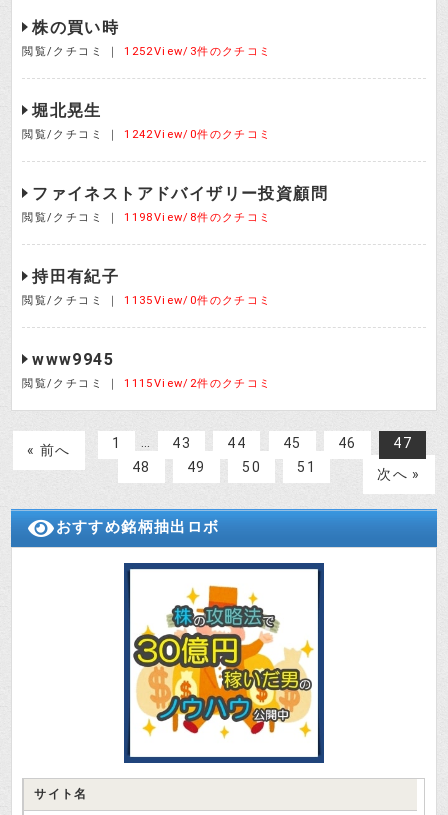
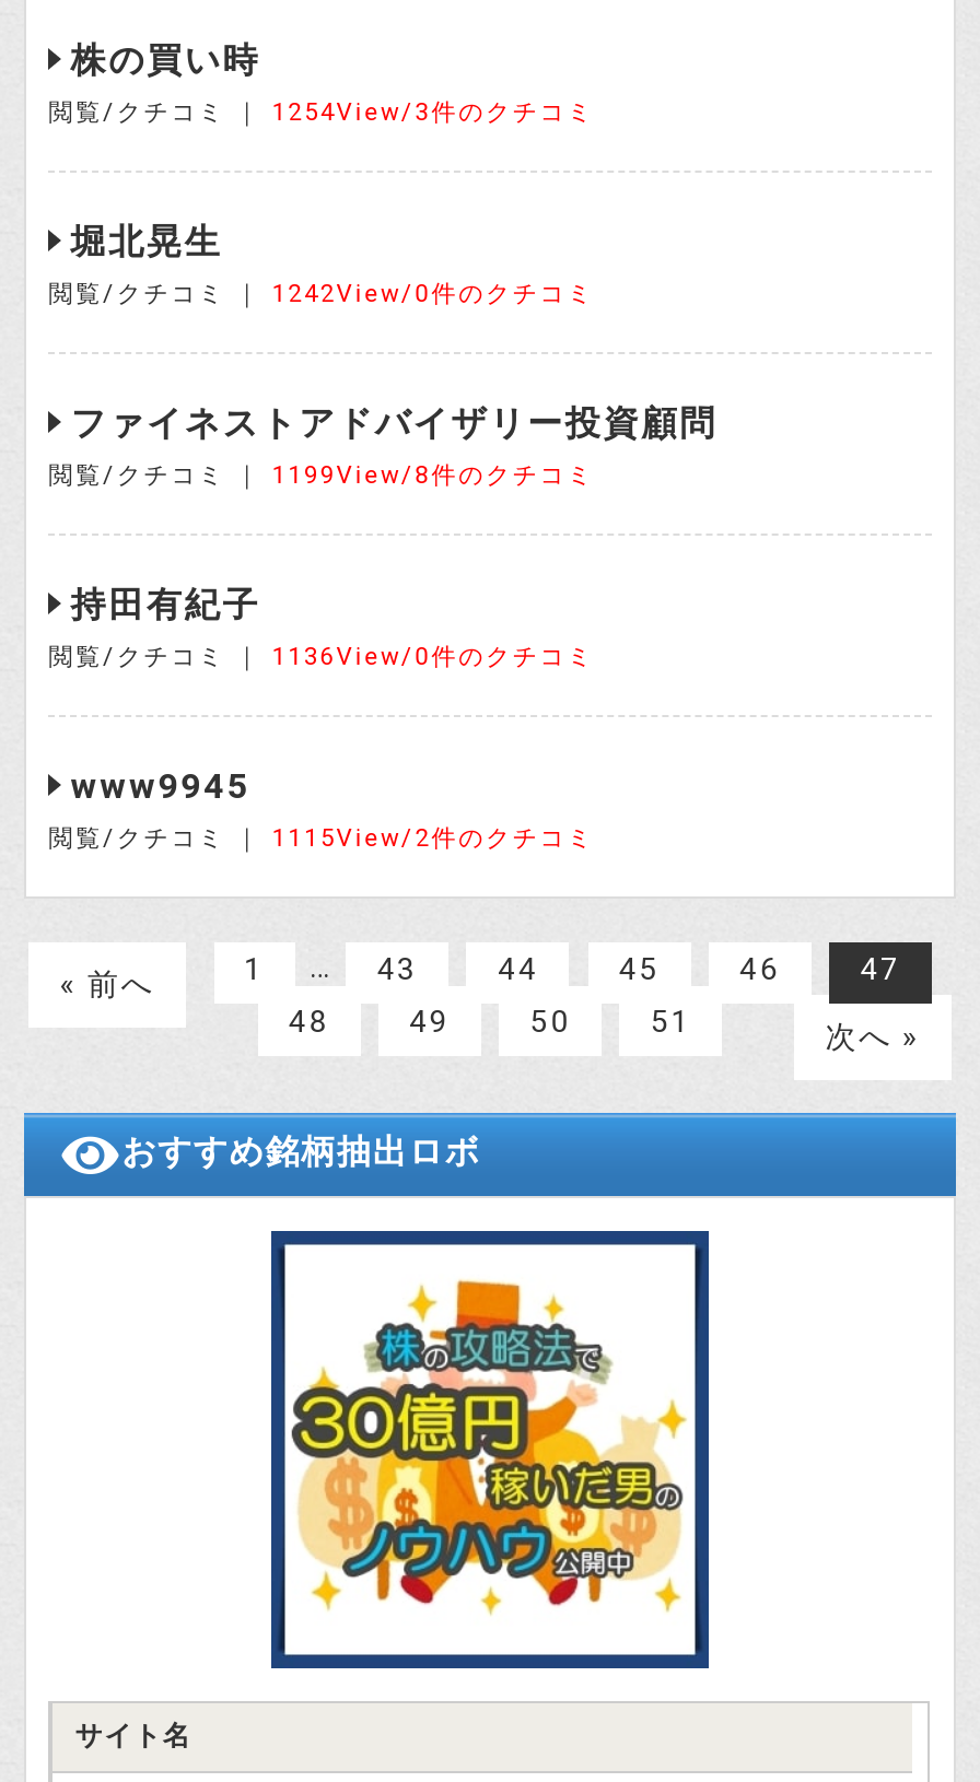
[22,45,272,58] 閲覧/クチコミ ｜1252View/3件のクチコミ -> [49,99,594,128] 閲覧/クチコミ ｜1254View/3件のクチコミ
[22,211,272,224] 閲覧/クチコミ ｜1198View/8件のクチコミ -> [49,462,594,491] 閲覧/クチコミ ｜1199View/8件のクチコミ
[22,294,272,307] 閲覧/クチコミ ｜1135View/0件のクチコミ -> [49,644,594,672] 閲覧/クチコミ ｜1136View/0件のクチコミ

